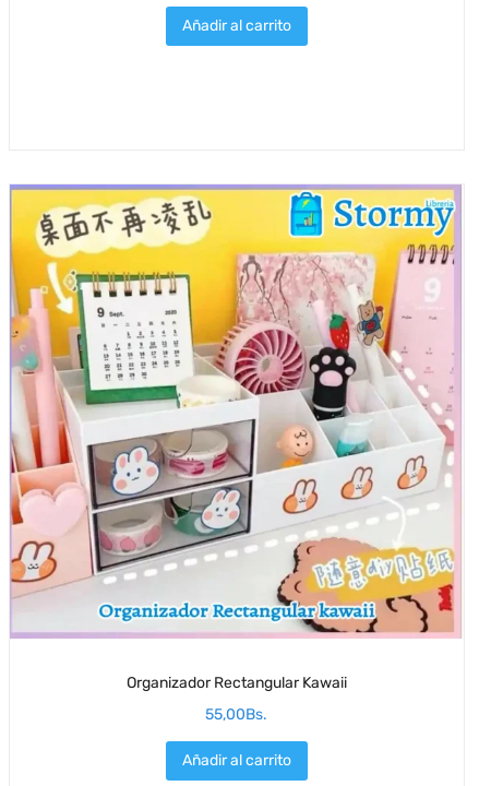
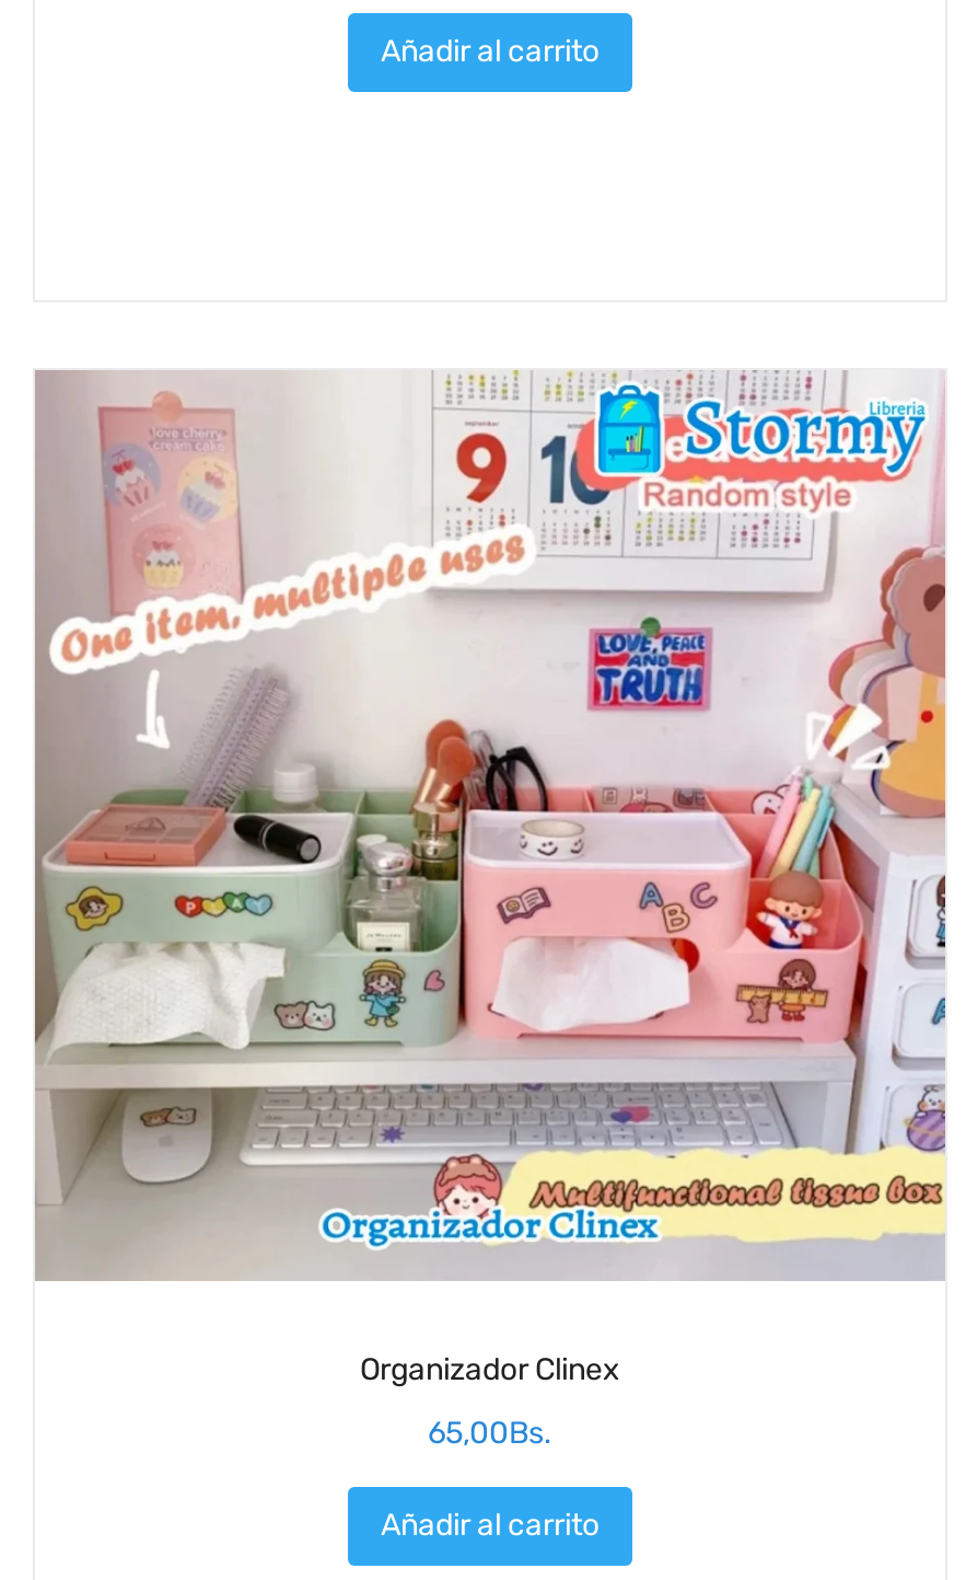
[10,184,464,692] [image] | Organizador Rectangular Kawaii -> [33,368,947,1387] [image] | Organizador Clinex
[206,705,268,723] 55,00Bs. -> [428,1414,552,1451] 65,00Bs.

